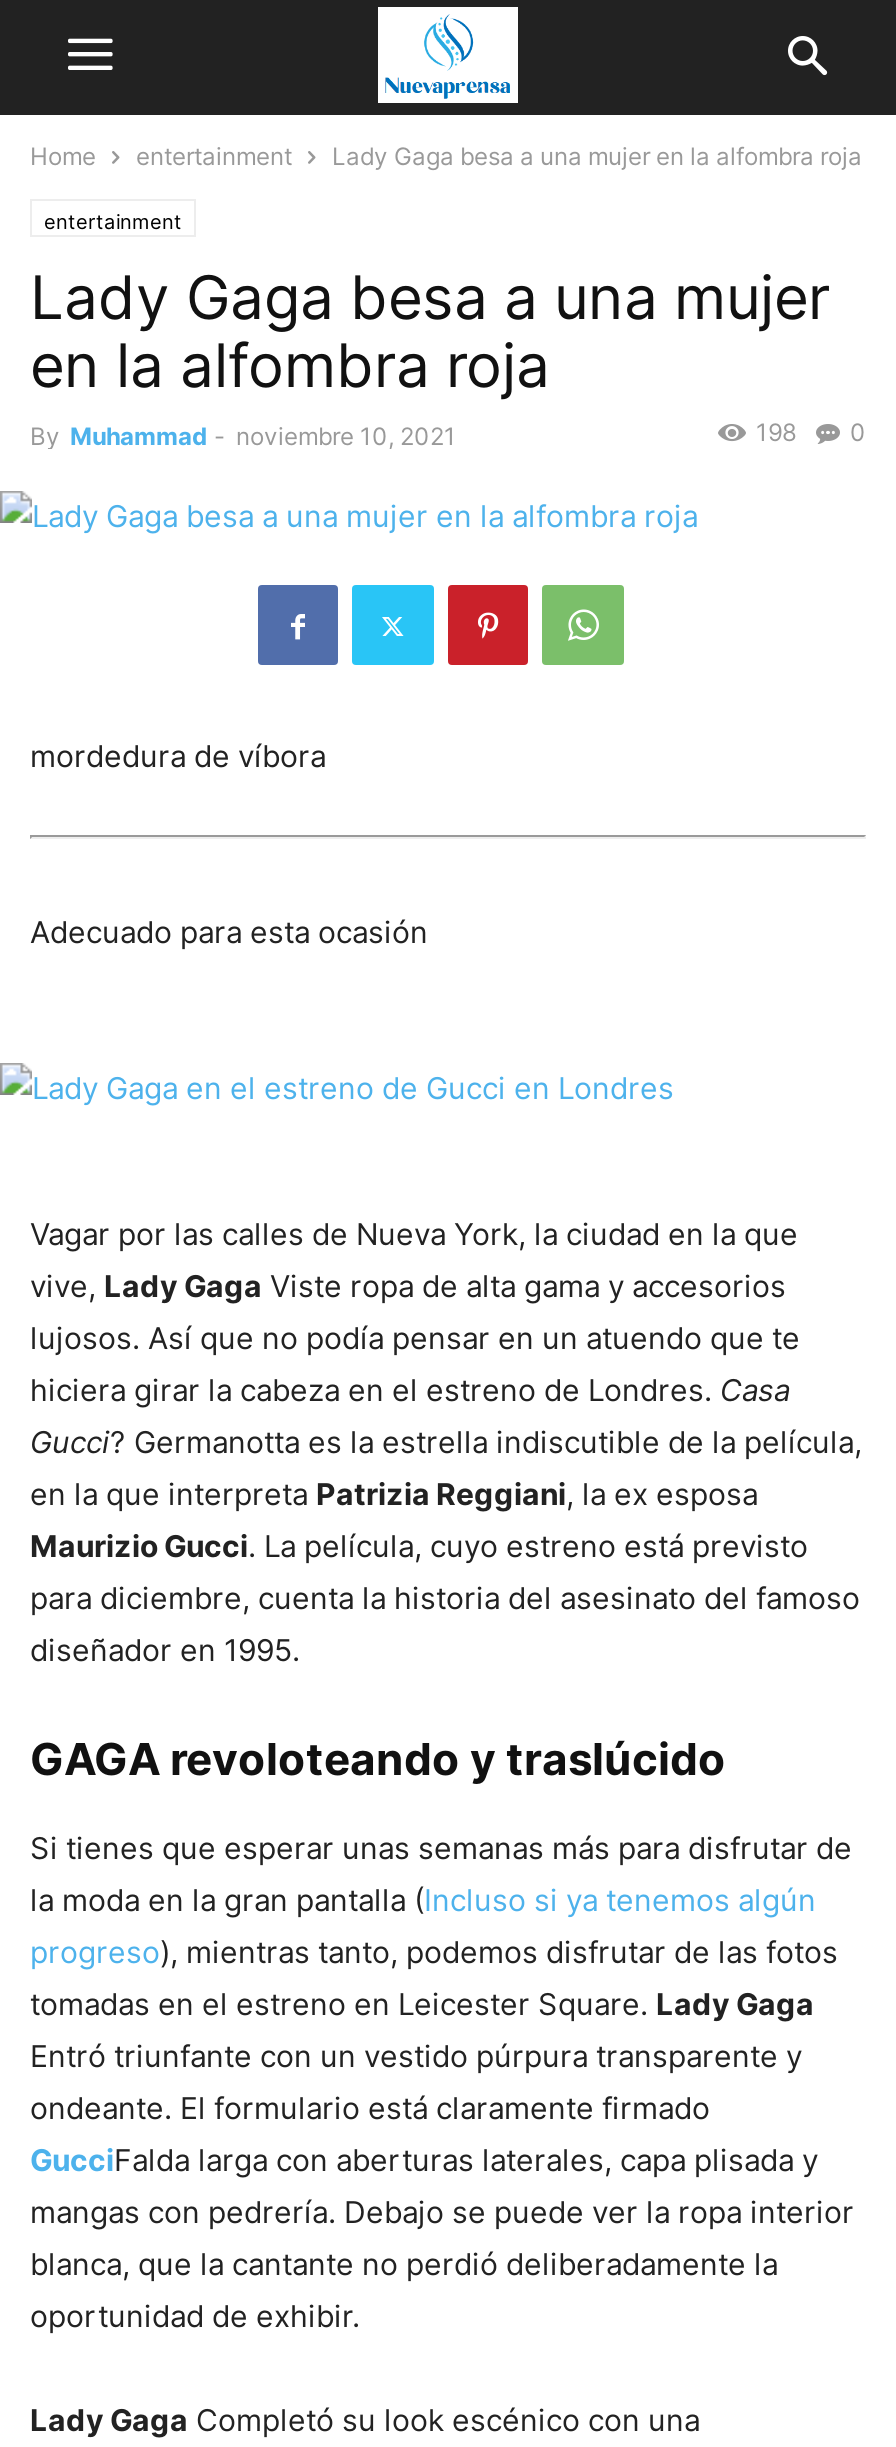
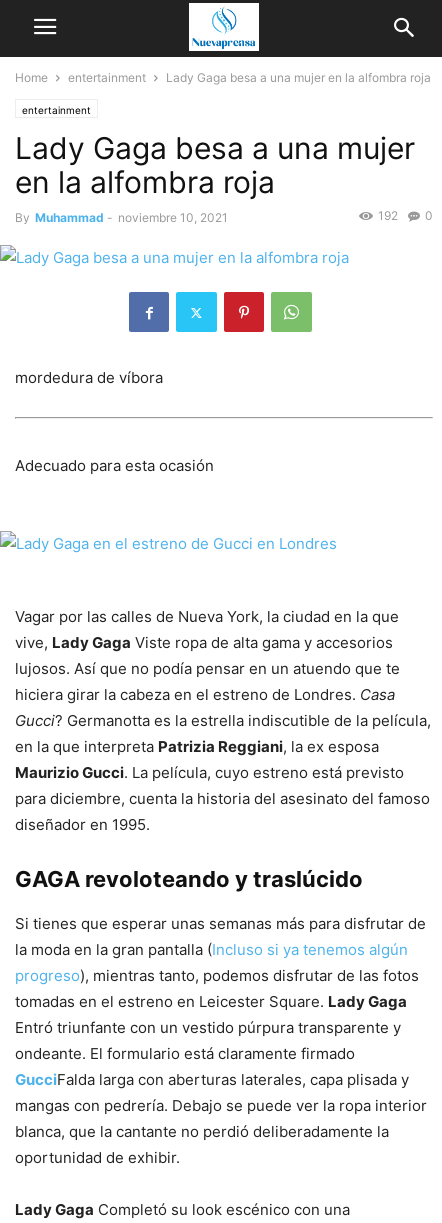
[756,417,866,447] 198 0 -> [378,208,433,223] 192 0

